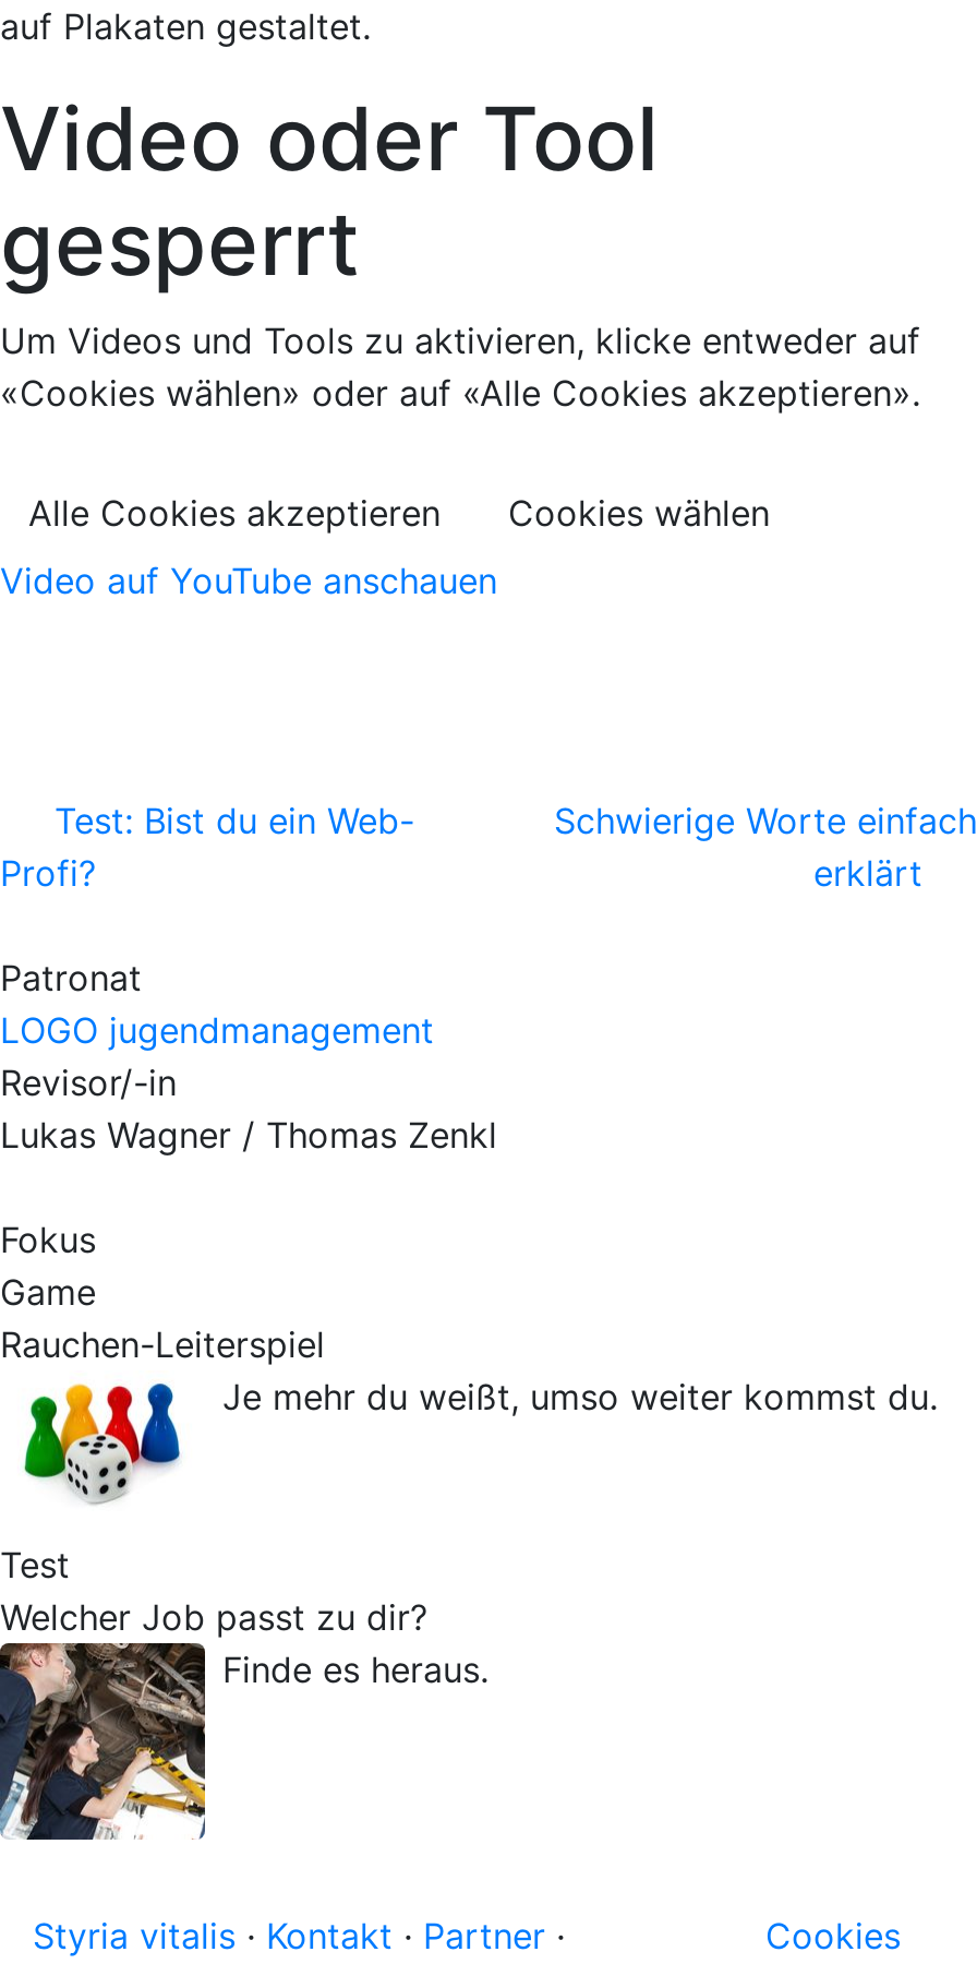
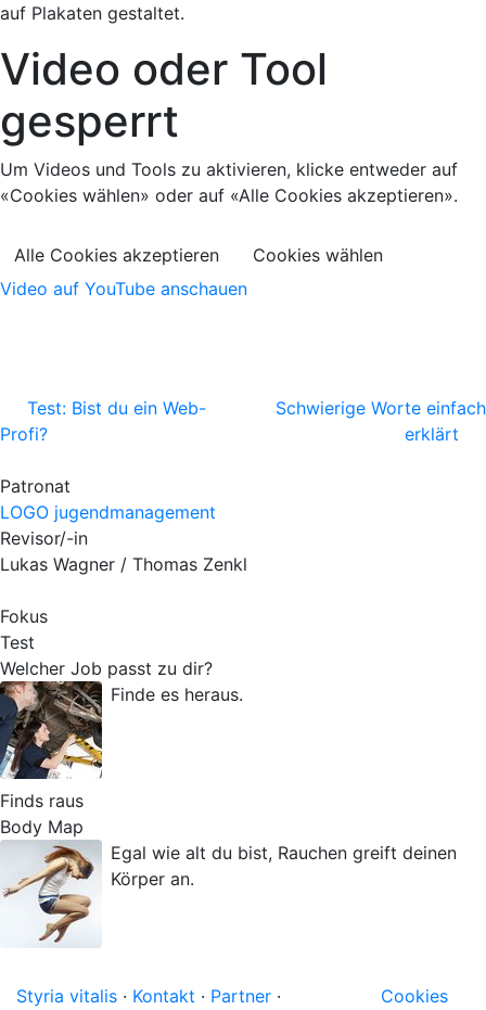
[0,1270,938,1506] [image] | Game | Rauchen-Leiterspiel | Je mehr du weißt, umso weiter kommst du. -> none
moved [0,1542,489,1842] -> [0,631,243,781]: [image] | Test | Welcher Job passt zu dir? | Finde es heraus.
none -> [0,790,457,947] [image] | Finds raus | Body Map | Egal wie alt du bist, Rauchen greift deinen | Körper an.

